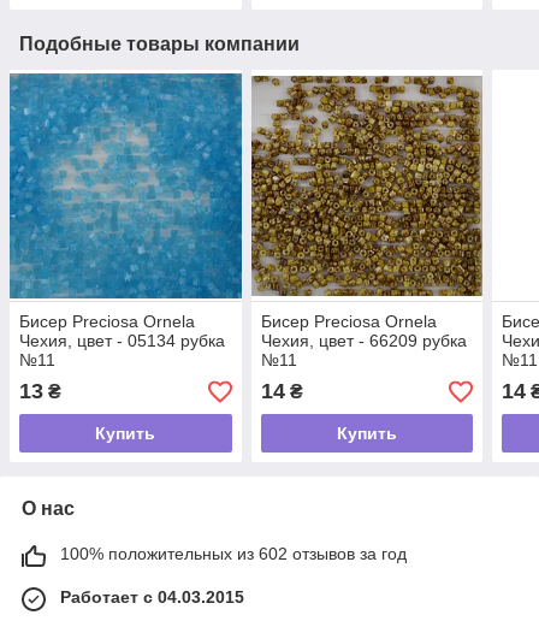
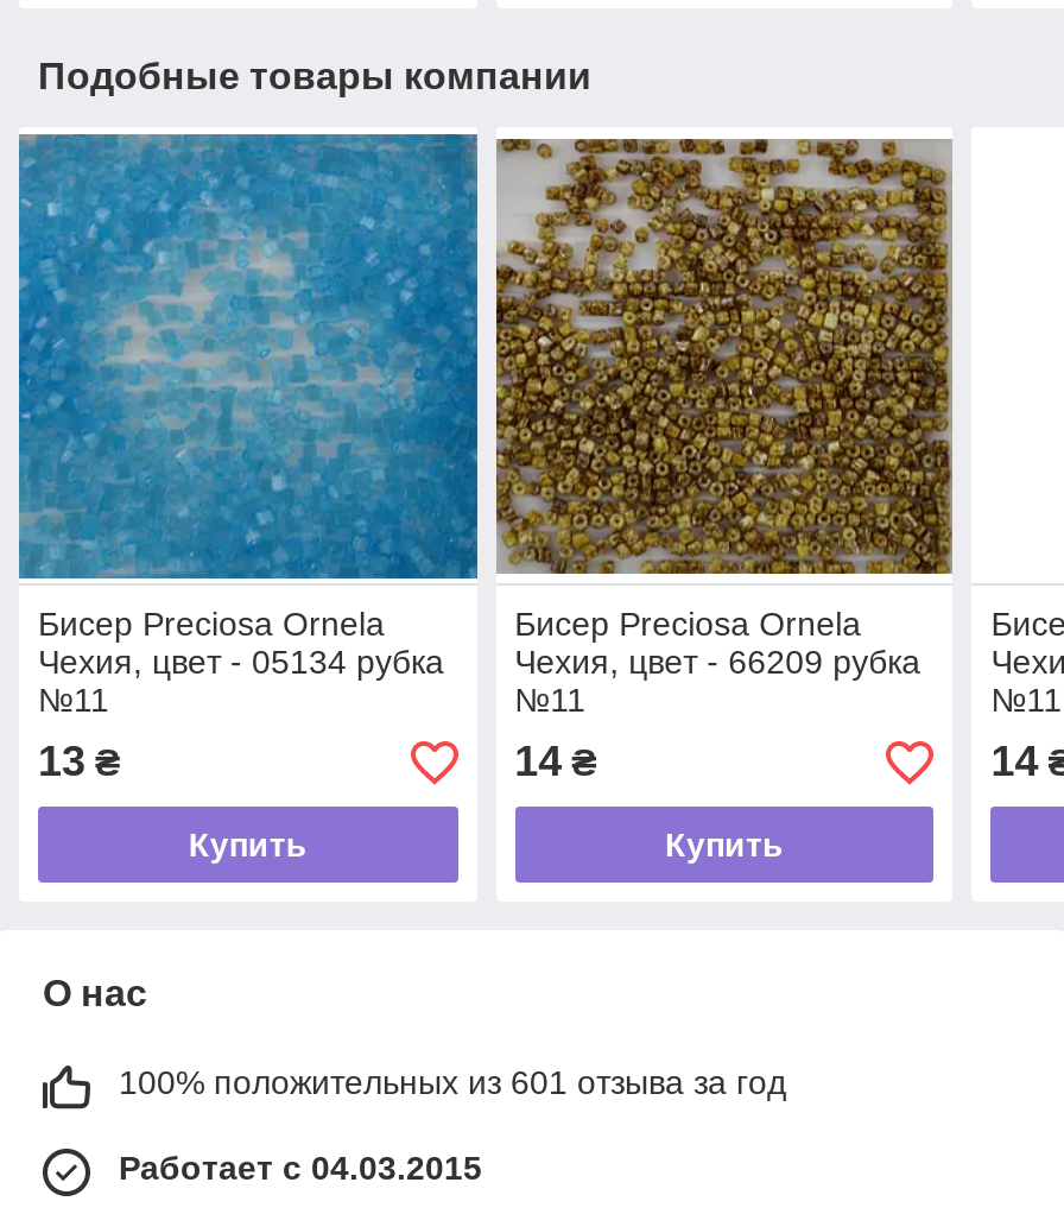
[60,545,407,564] 100% положительных из 602 отзывов за год -> [119,1064,786,1102] 100% положительных из 601 отзыва за год

